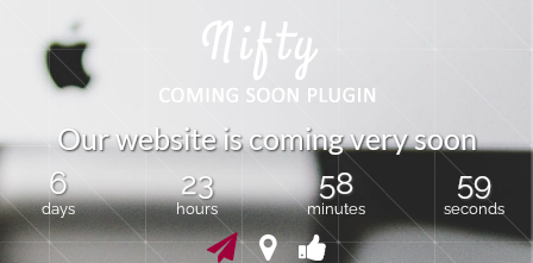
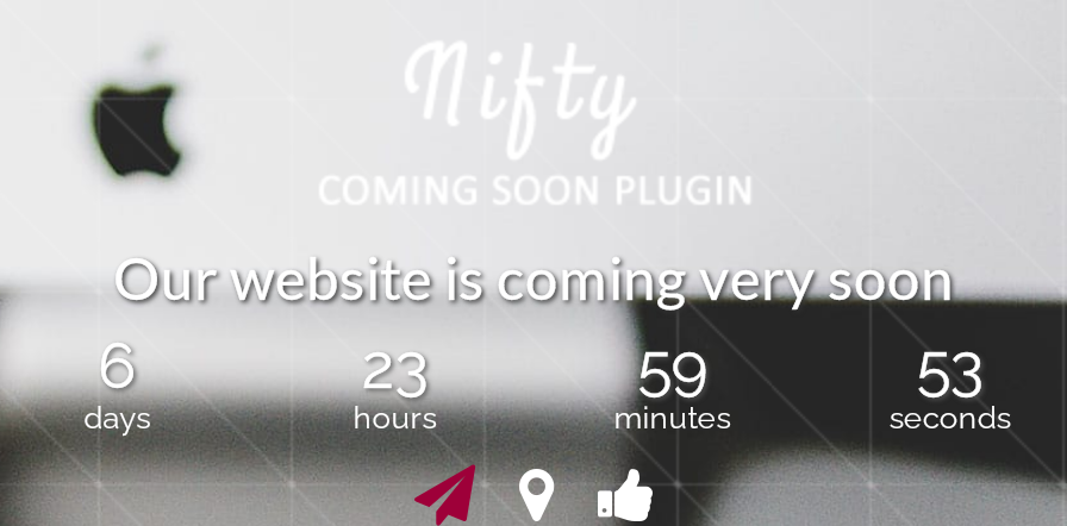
[319,164,353,201] 58 -> [638,328,707,402] 59
[457,164,492,201] 59 -> [917,328,983,402] 53

